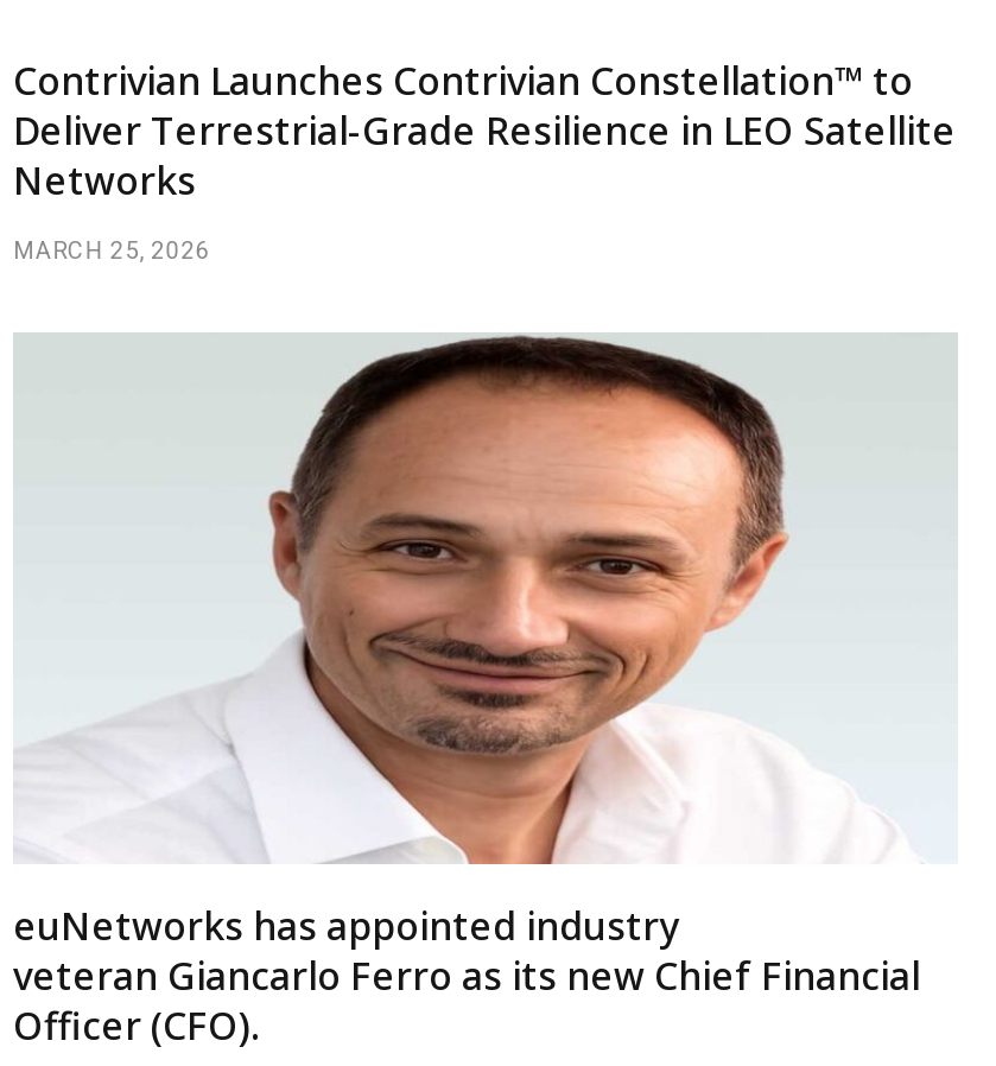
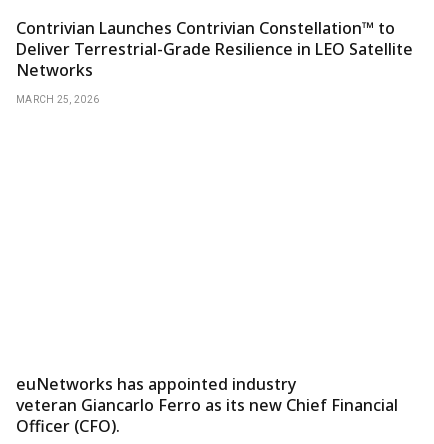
[13,331,958,868] [image] -> none

